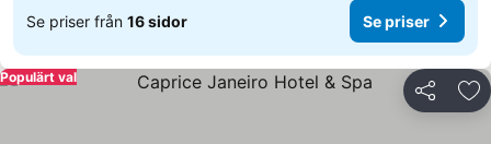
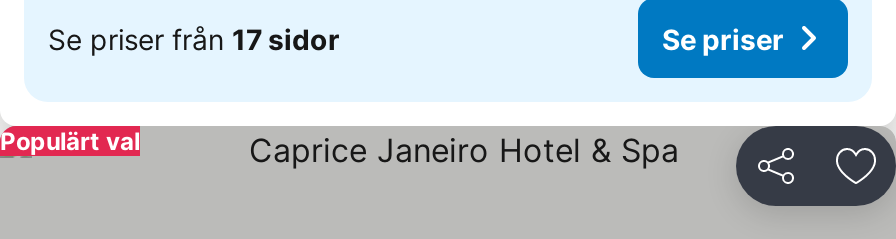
[26,11,187,30] Se priser från 16 sidor -> [48,21,340,55] Se priser från 17 sidor

